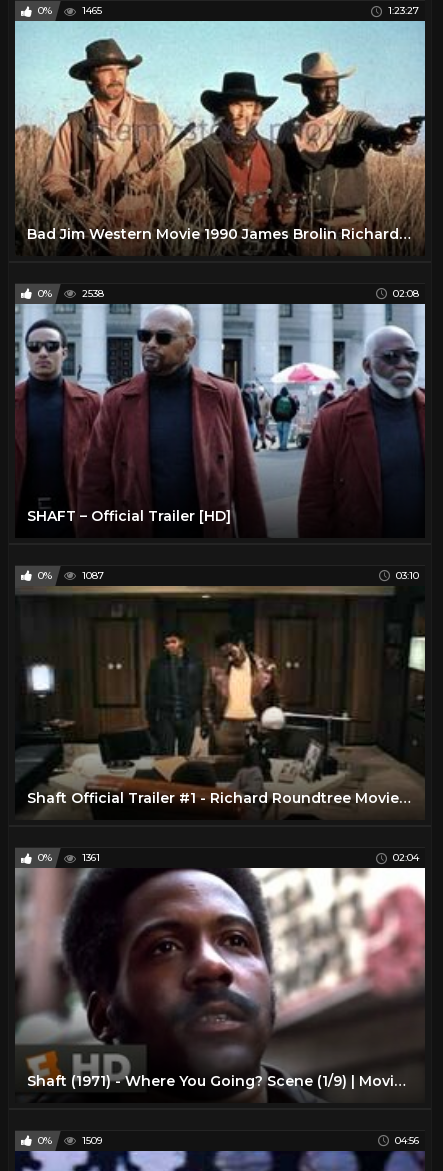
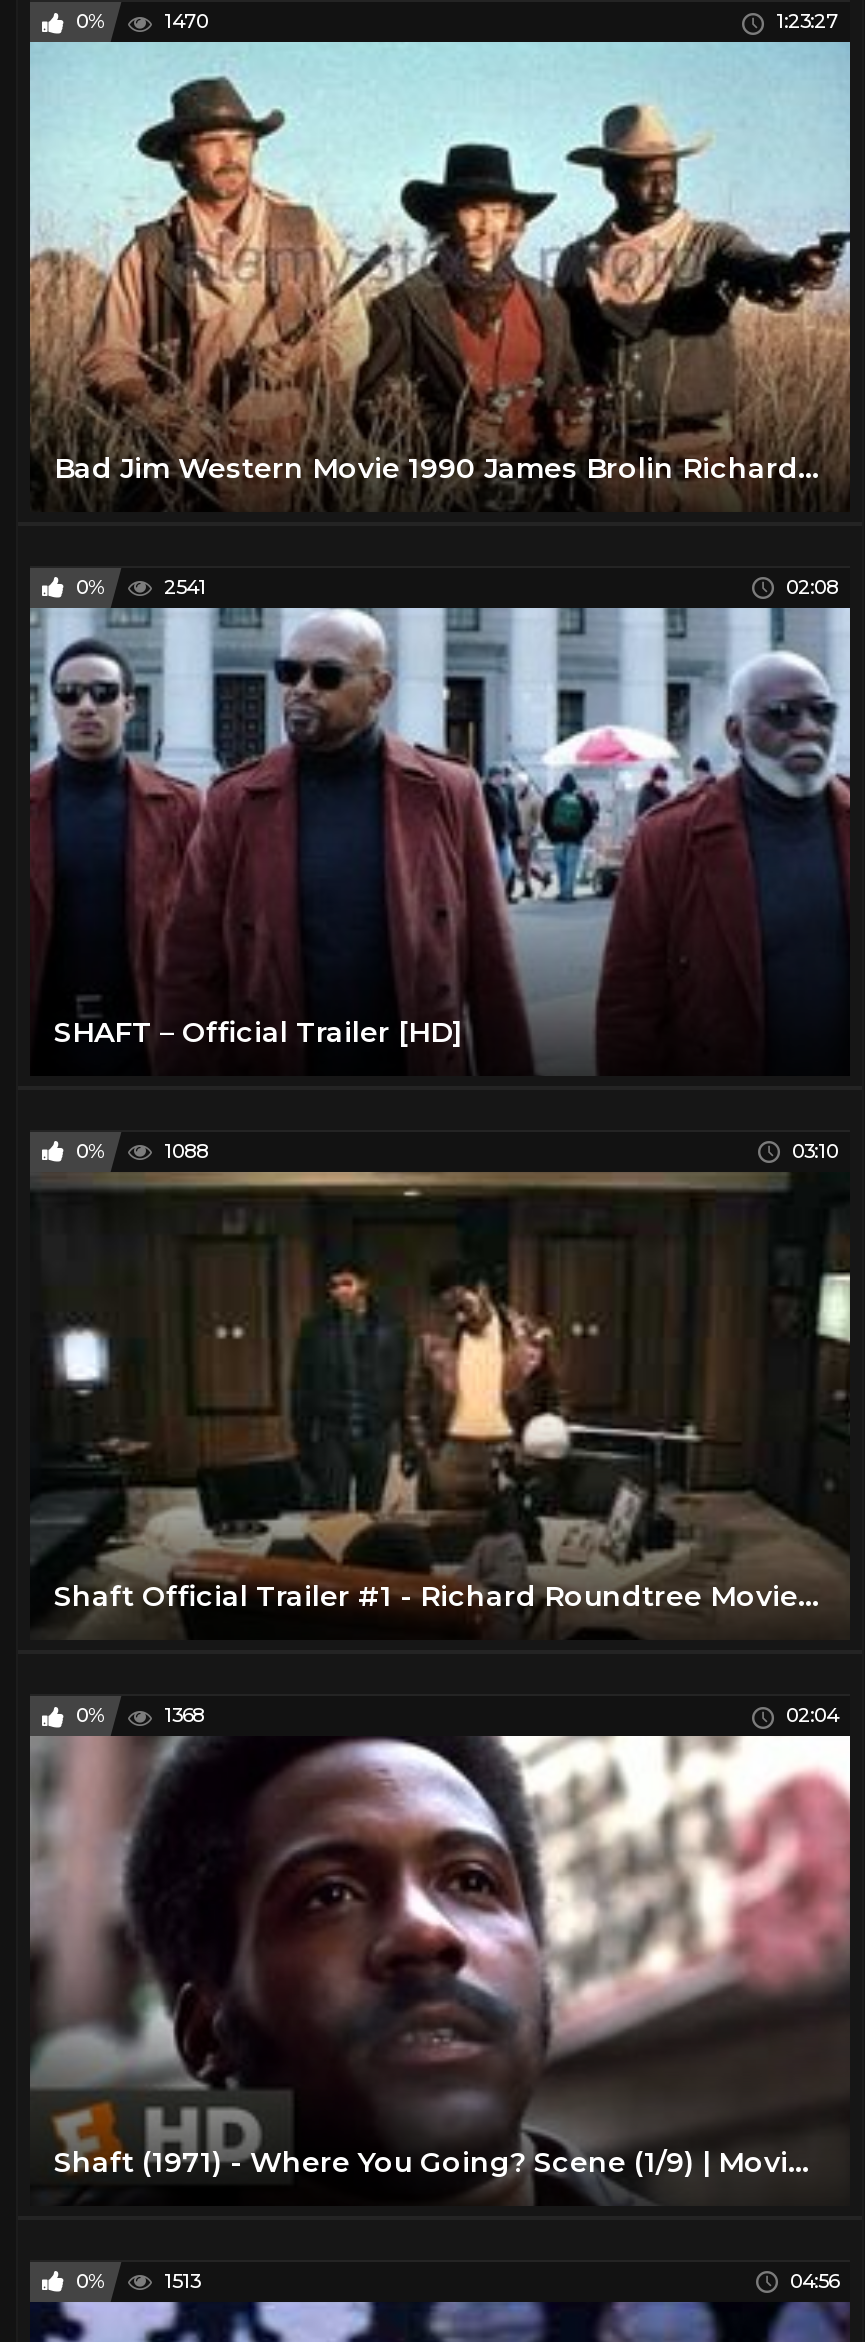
[82,4,102,17] 1465 -> [164,9,208,35] 1470
[82,287,104,300] 2538 -> [164,573,206,599] 2541
[82,569,104,582] 1087 -> [164,1138,208,1164] 1088
[82,851,100,864] 1361 -> [164,1702,204,1728] 1368
[82,1133,102,1146] 1509 -> [164,2267,200,2293] 1513

